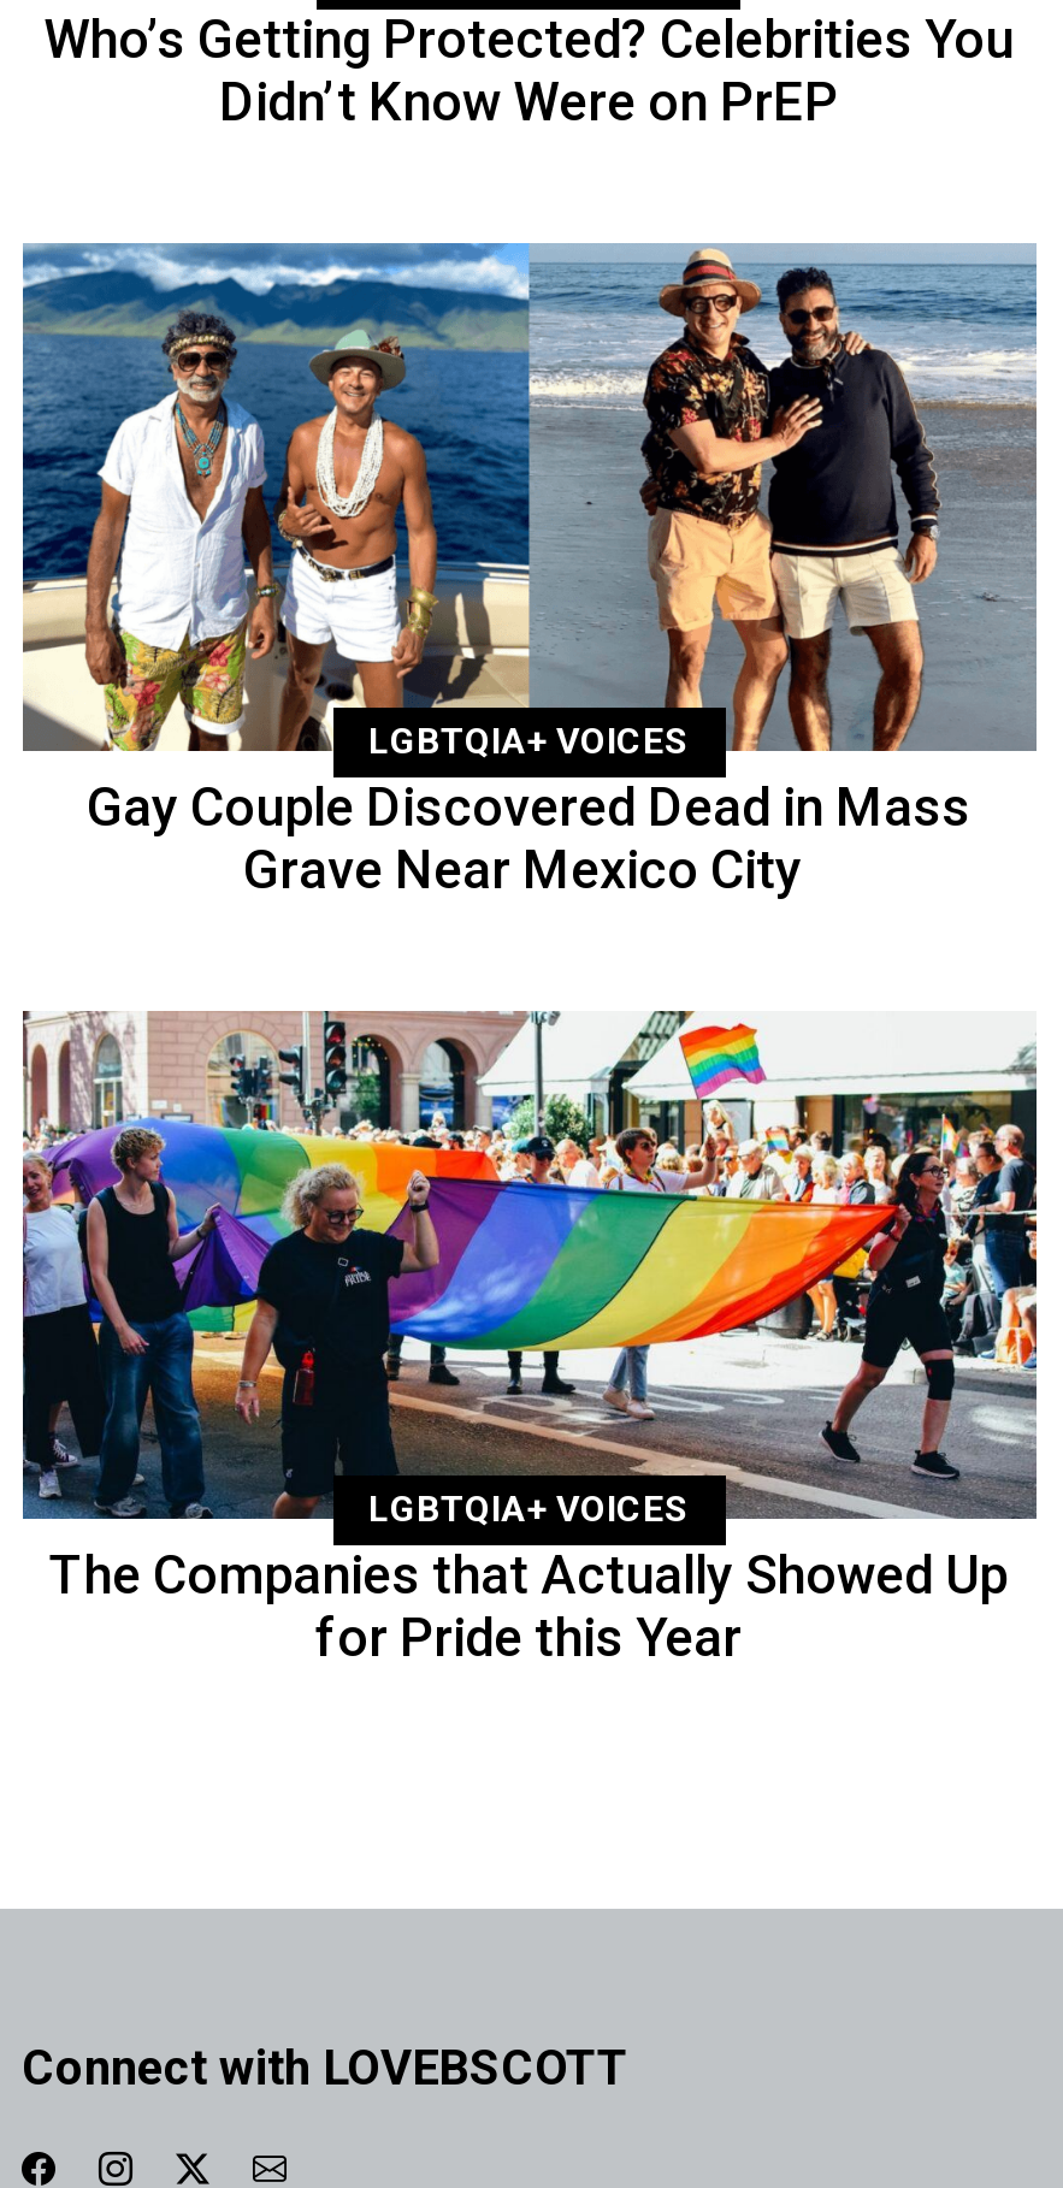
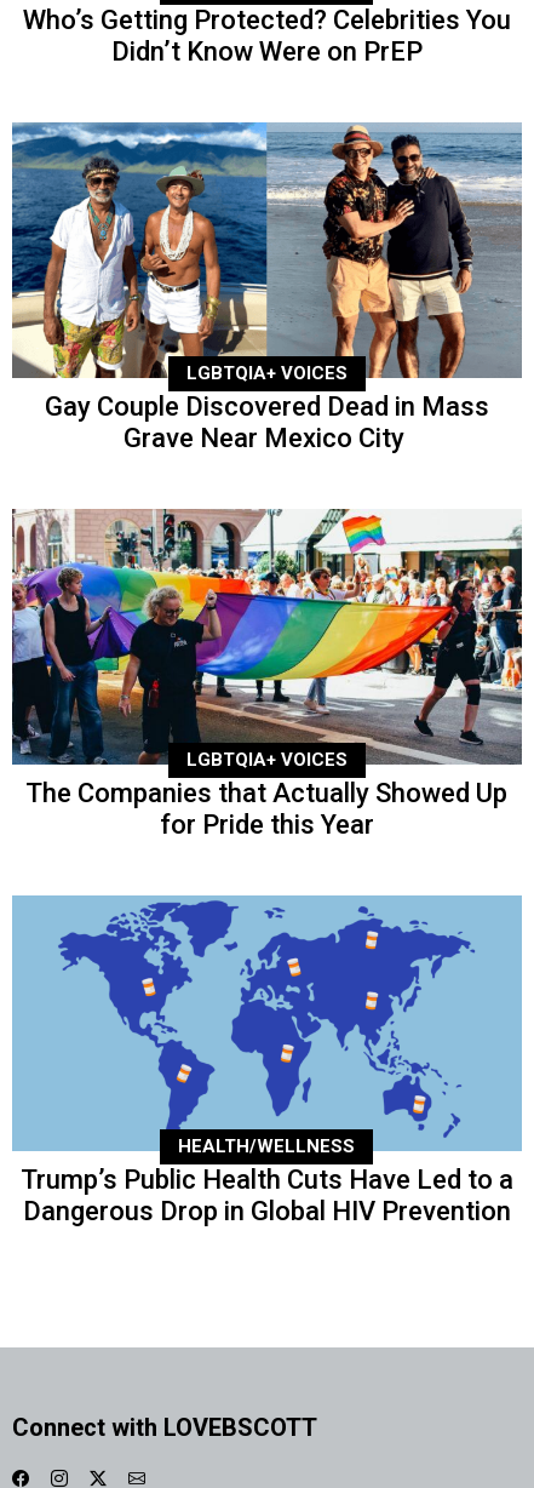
none -> [12,895,522,1226] [image] | HEALTH/WELLNESS | Trump’s Public Health Cuts Have Led to a | Dangerous Drop in Global HIV Prevention

